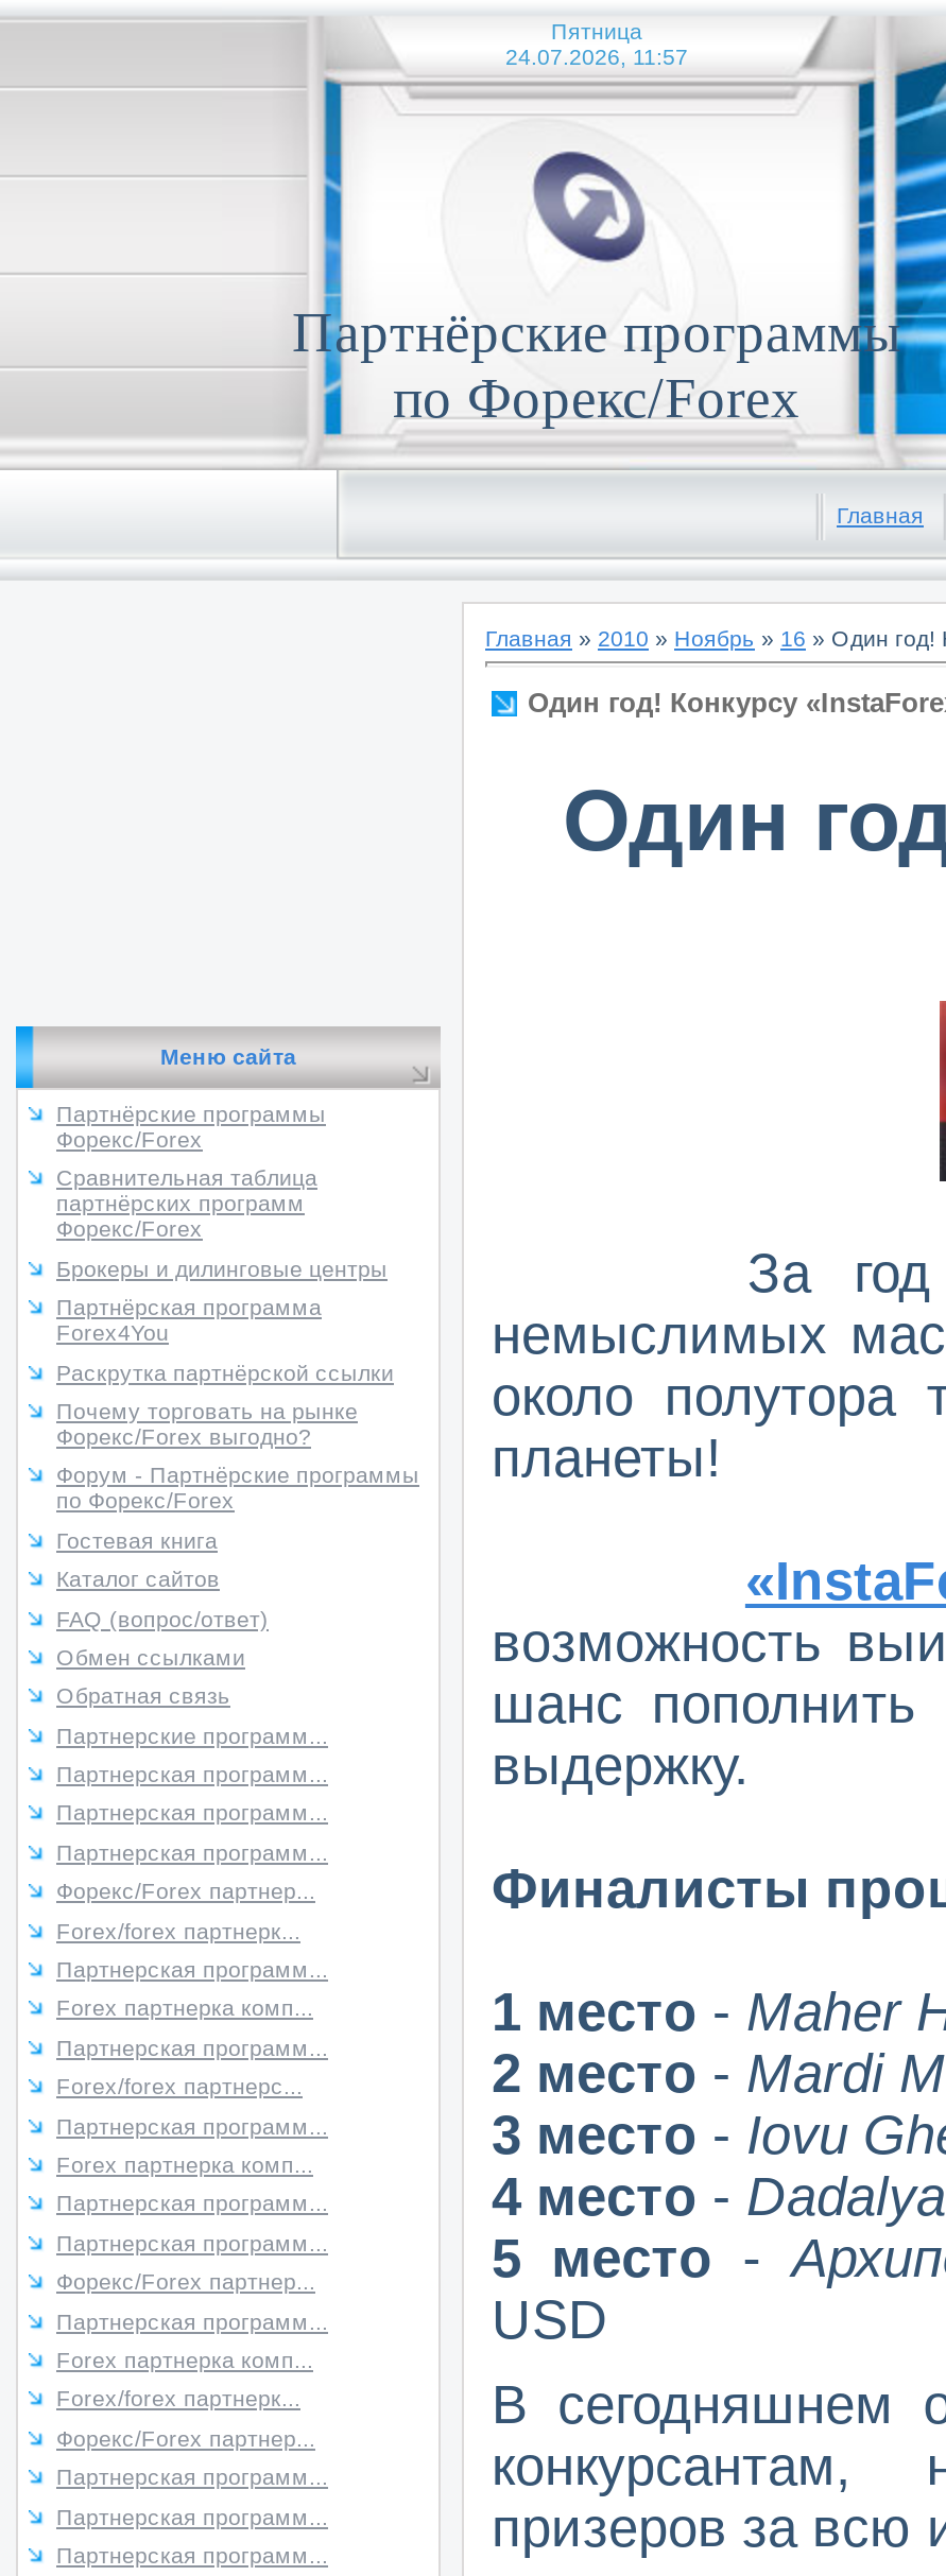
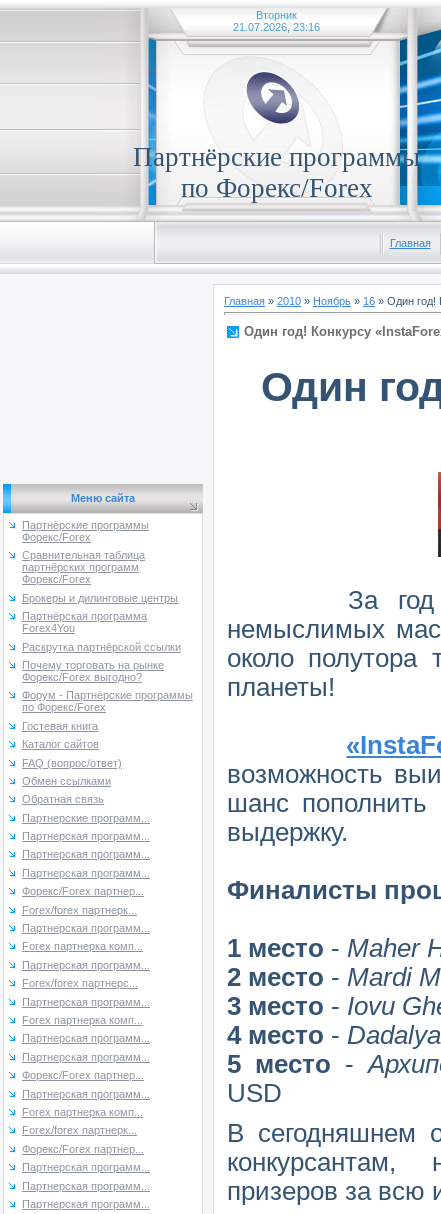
[505,18,688,69] Пятница | 24.07.2026, 11:57 -> [233,9,320,33] Вторник | 21.07.2026, 23:16

